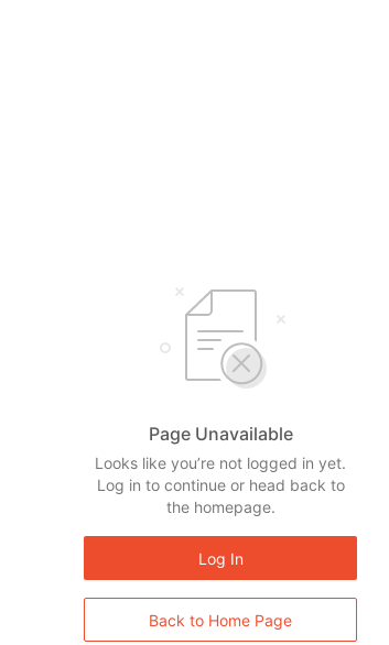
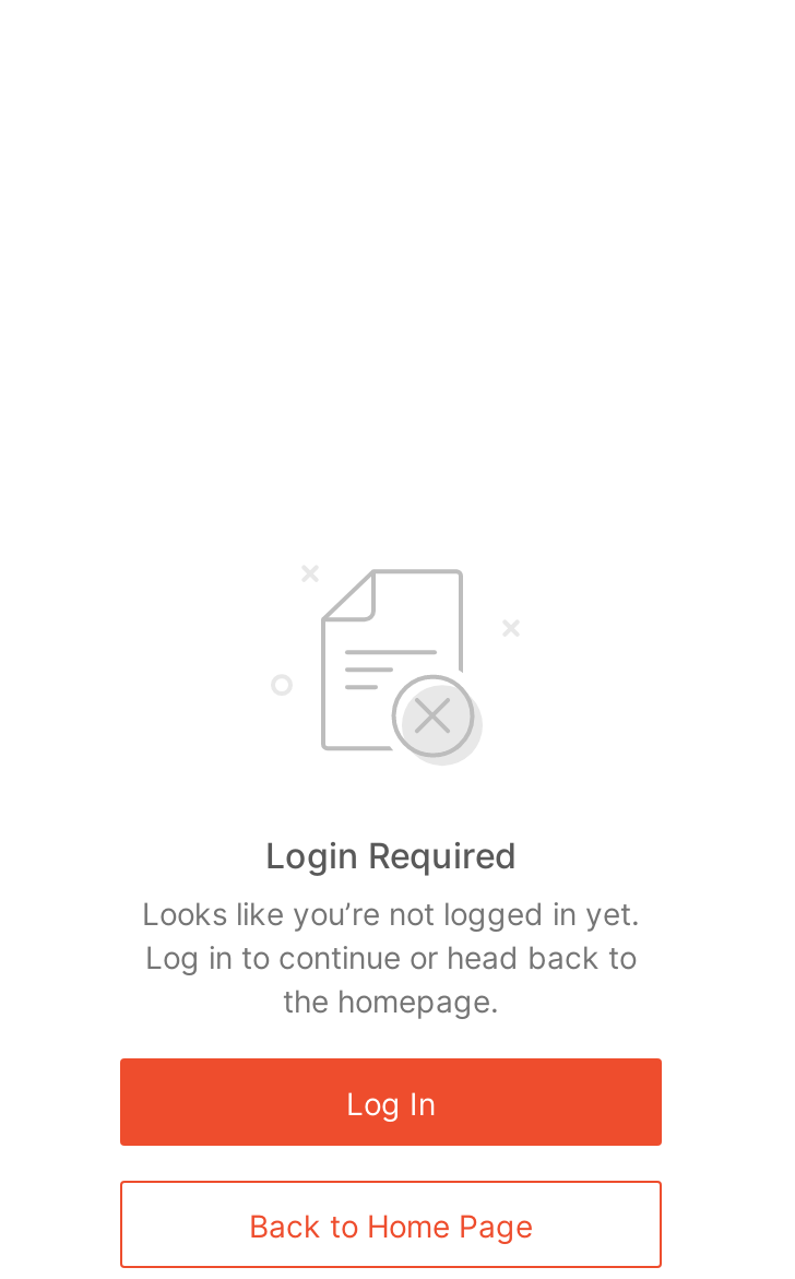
[148,423,293,445] Page Unavailable -> [265,833,517,877] Login Required

